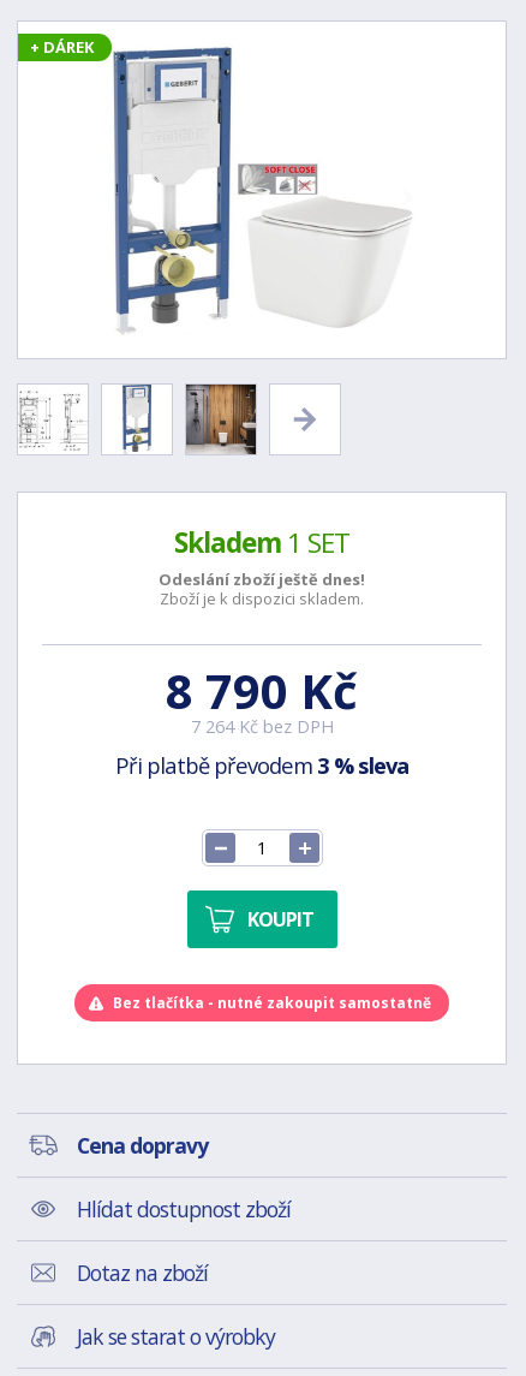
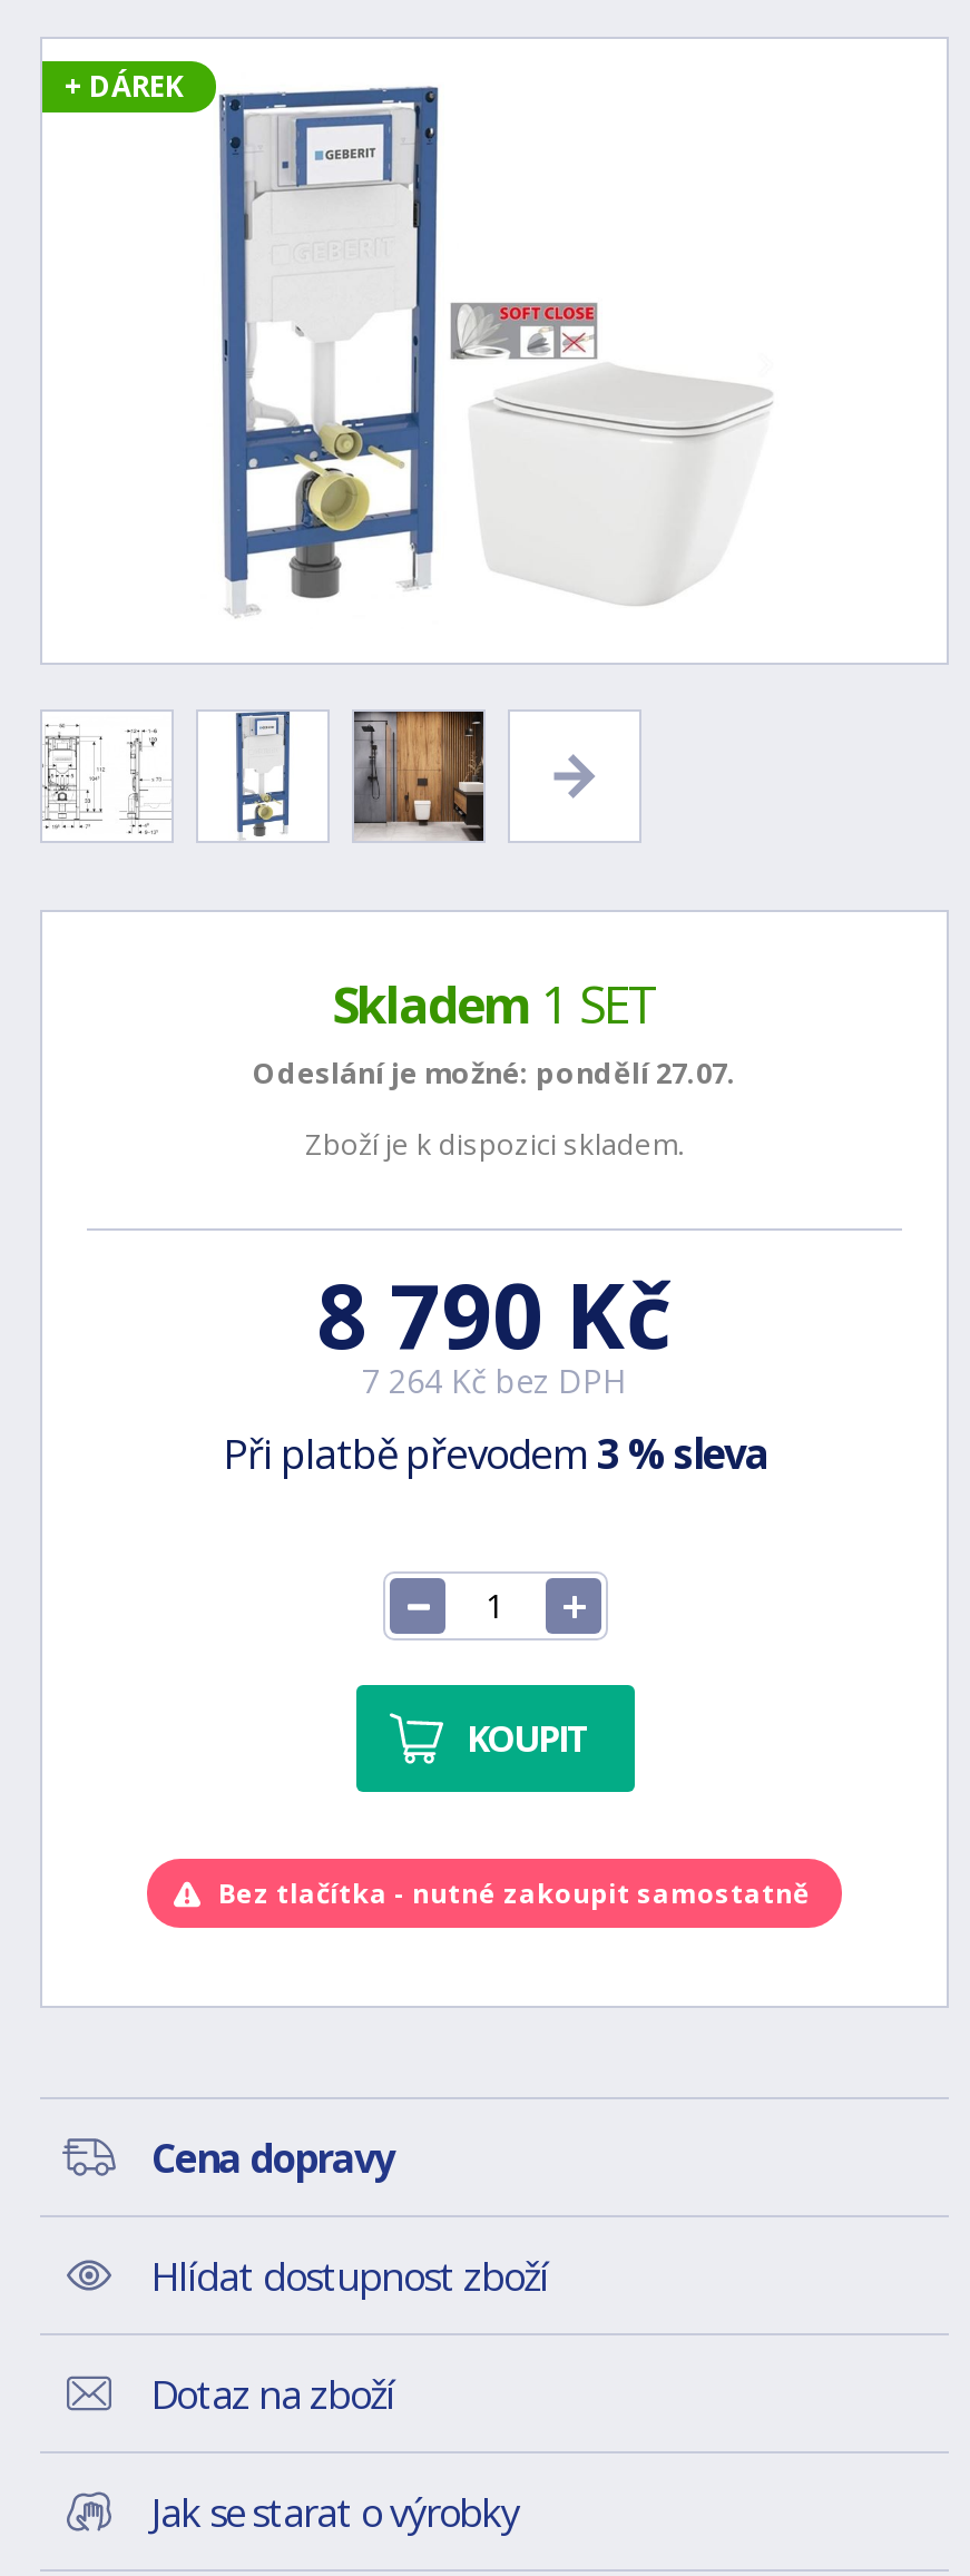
[159,568,365,590] Odeslání zboží ještě dnes! -> [253,1052,736,1093] Odeslání je možné: pondělí 27.07.

